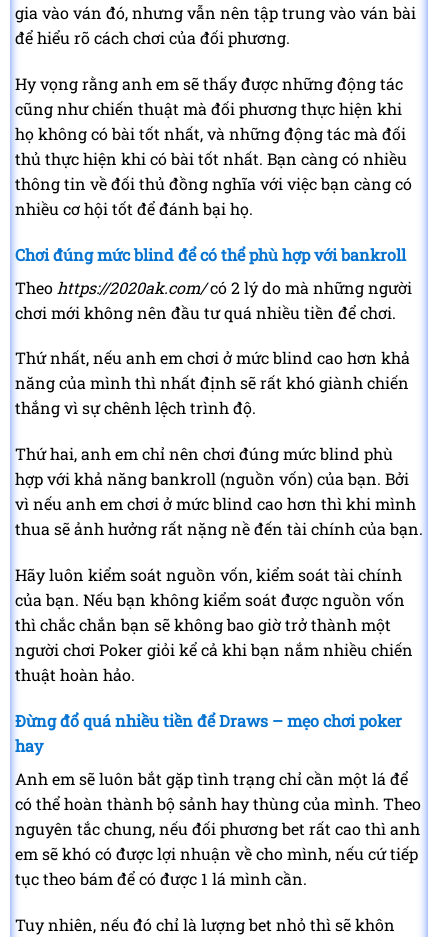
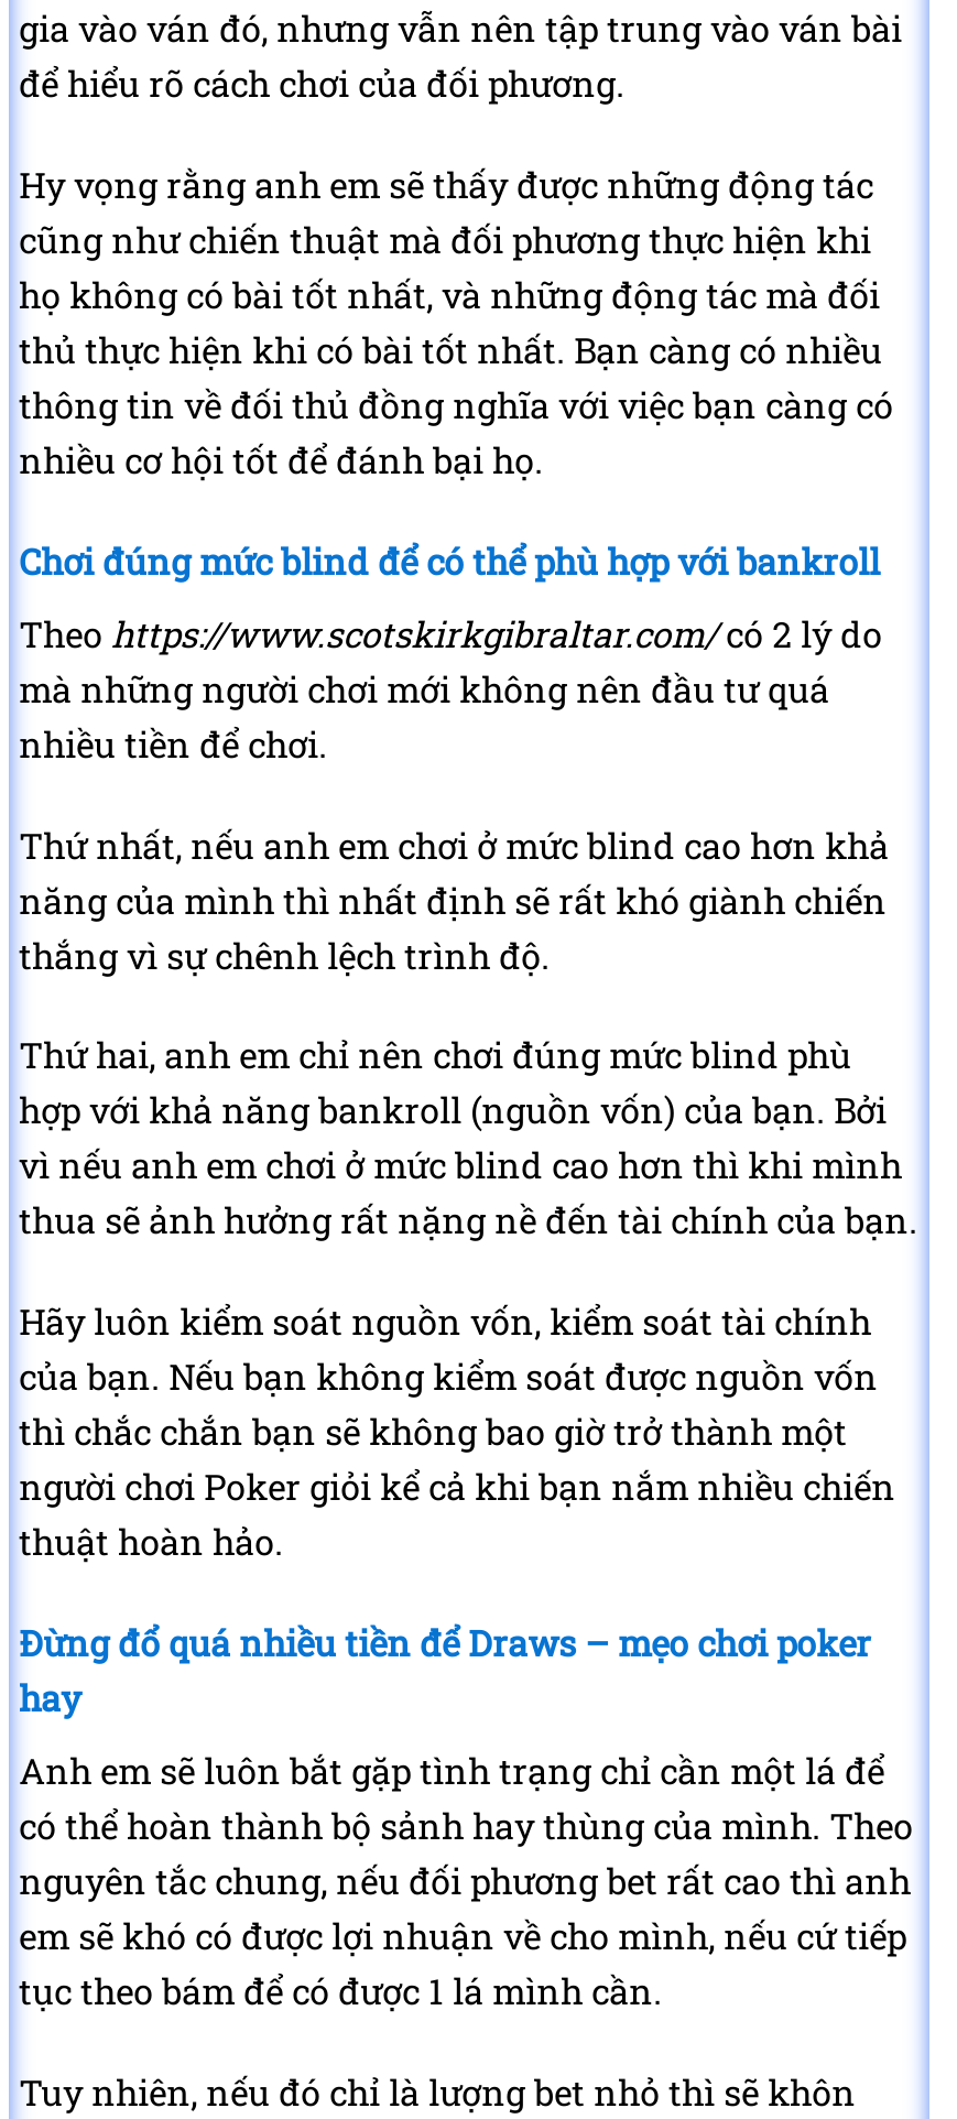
[15,277,412,323] Theo https://2020ak.com/có 2 lý do mà những người | chơi mới không nên đầu tư quá nhiều tiền để chơi. -> [19,609,882,766] Theo https://www.scotskirkgibraltar.com/có 2 lý do | mà những người chơi mới không nên đầu tư quá | nhiều tiền để chơi.

